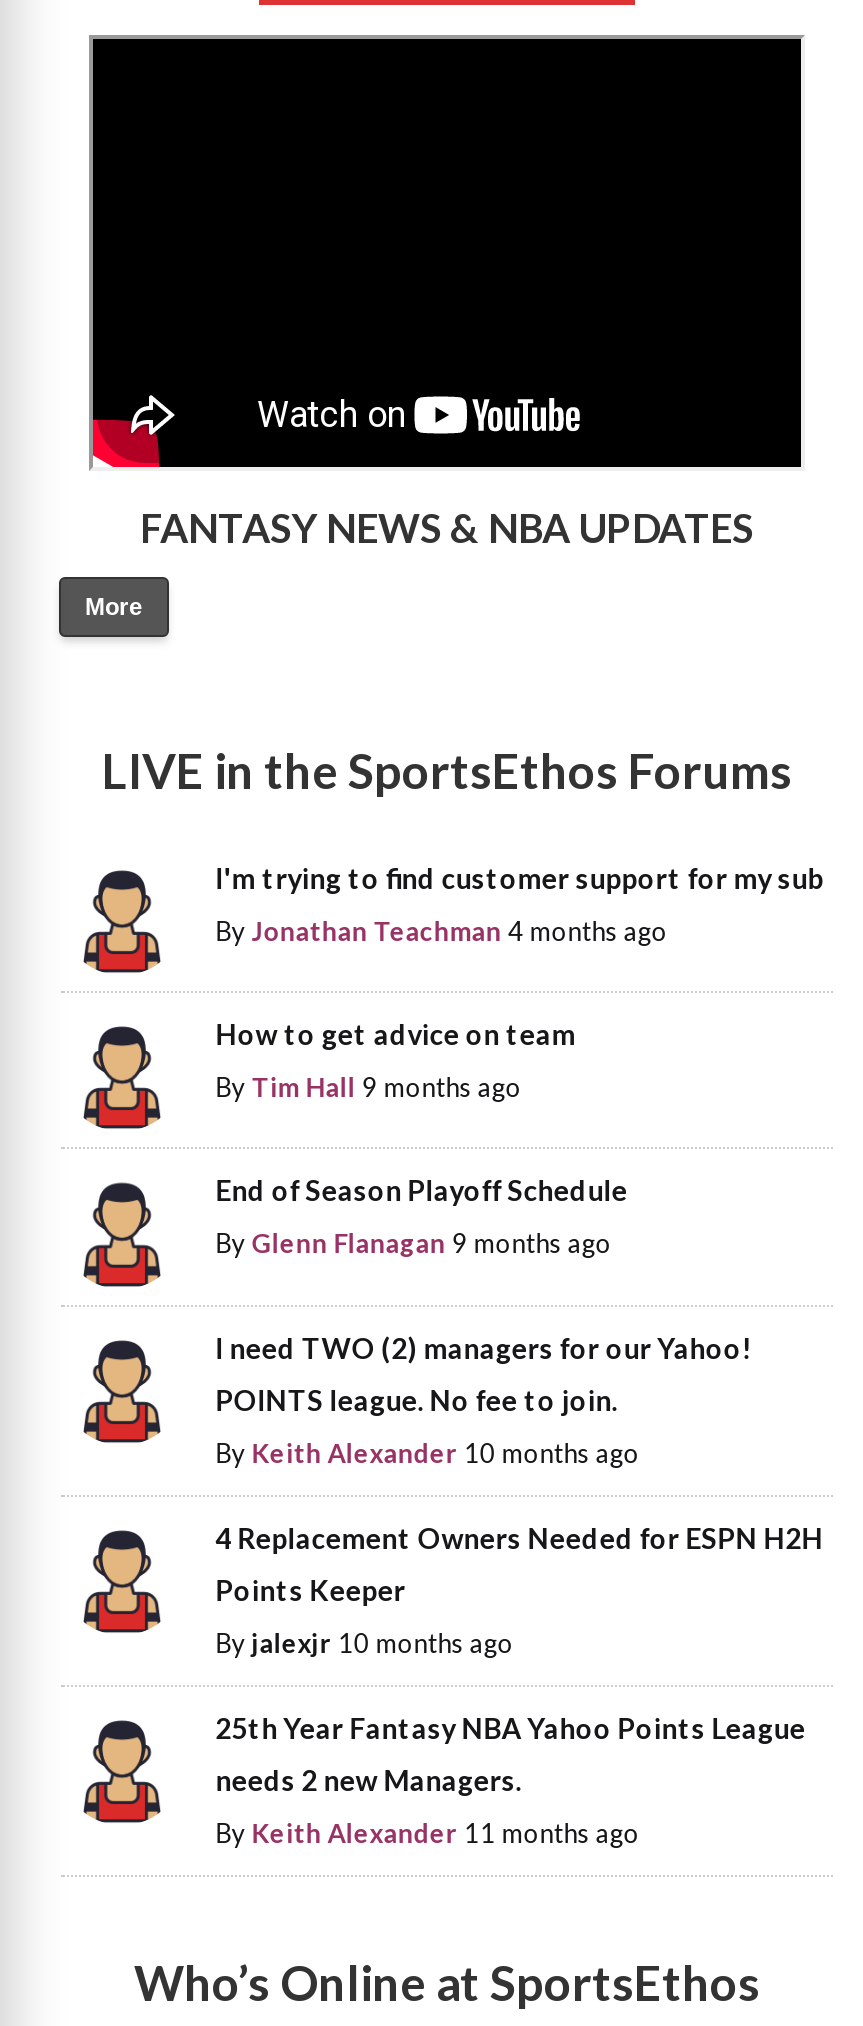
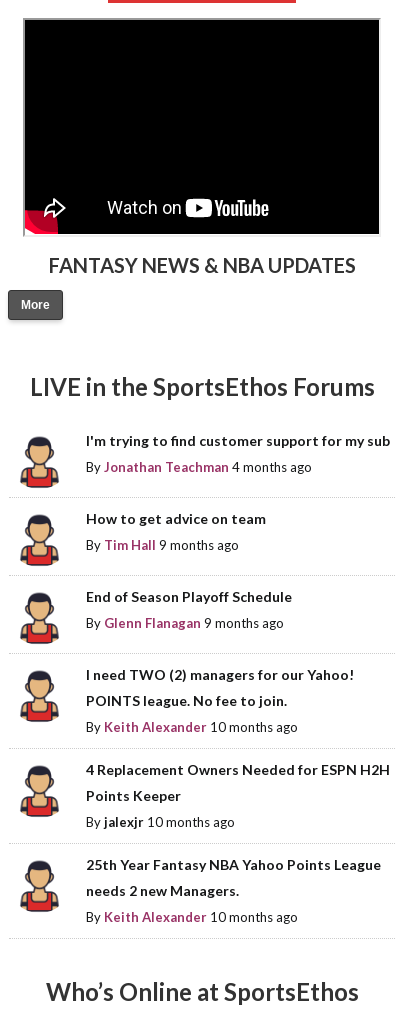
[215,1816,639,1848] By Keith Alexander 11 months ago -> [86,909,298,925] By Keith Alexander 10 months ago

